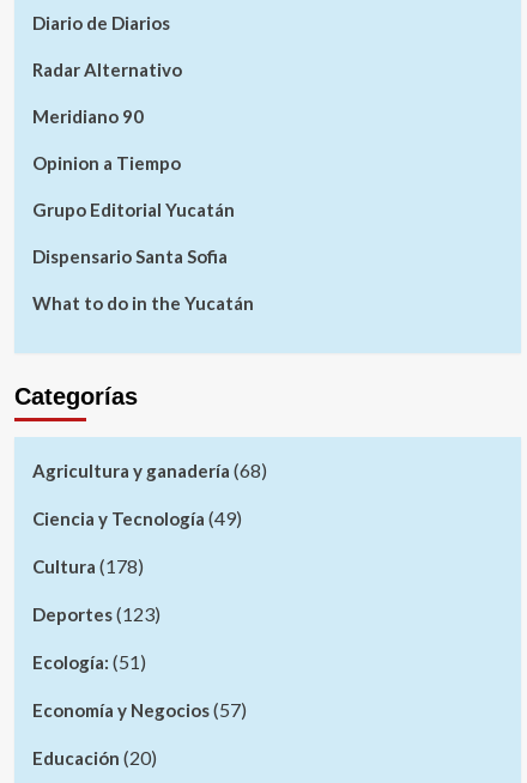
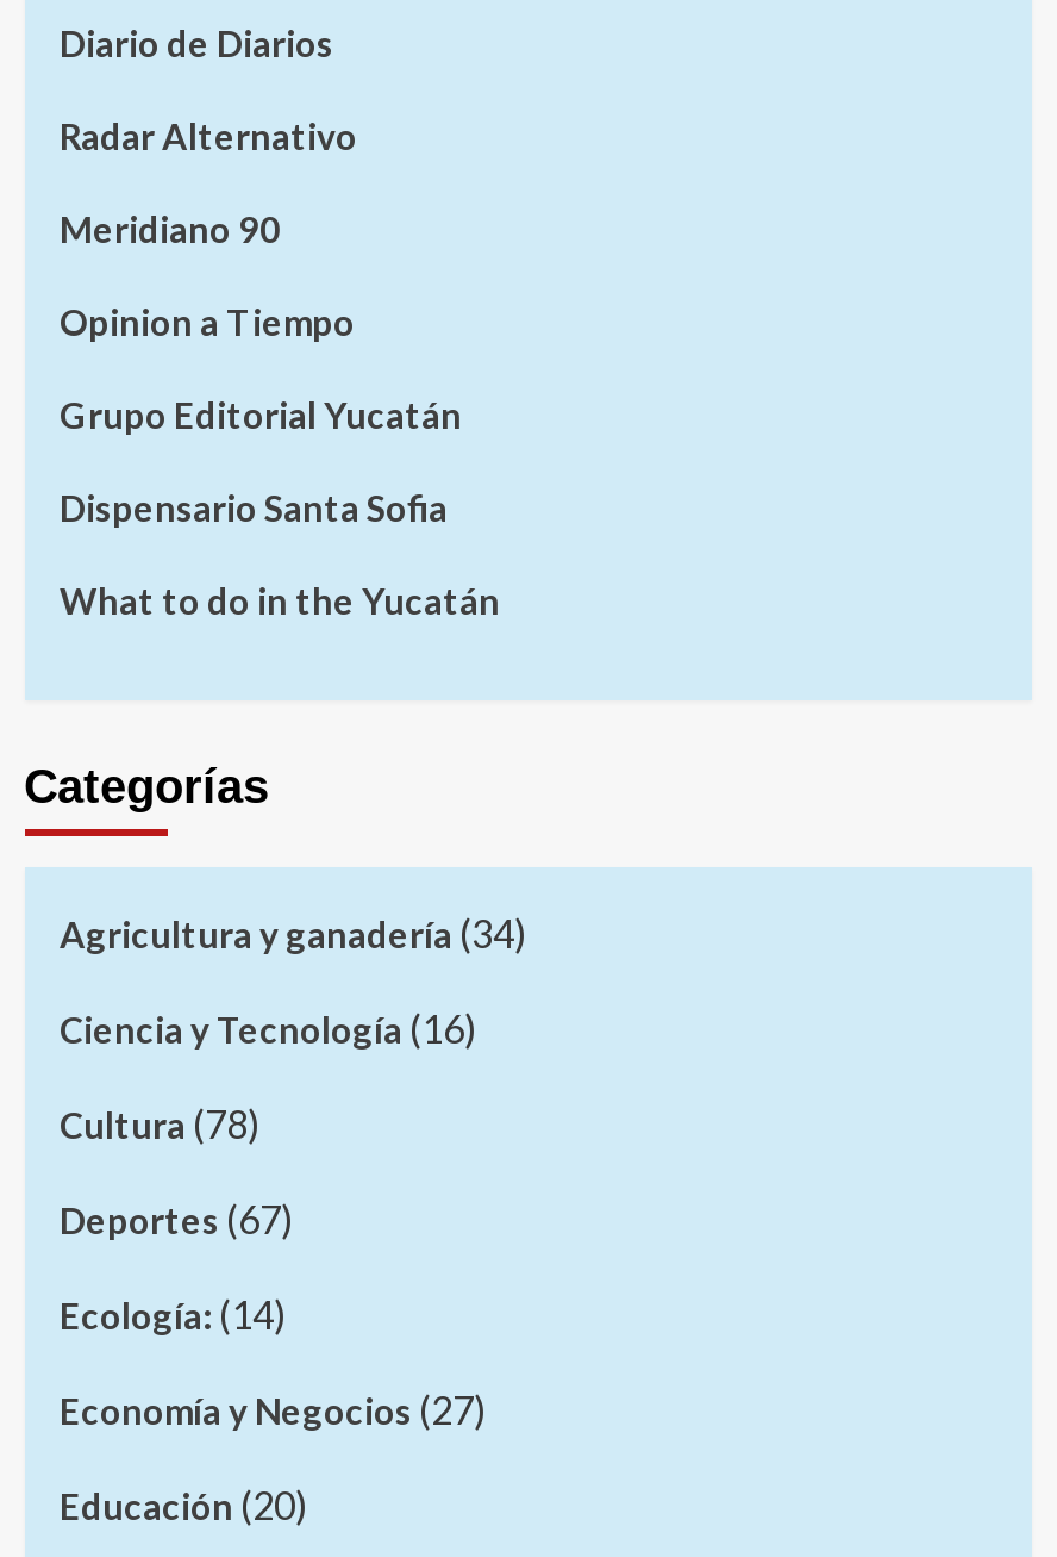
[32,459,266,482] Agricultura y ganadería (68) -> [60,911,526,956] Agricultura y ganadería (34)
[32,507,241,530] Ciencia y Tecnología (49) -> [60,1006,476,1052] Ciencia y Tecnología (16)
[32,555,143,578] Cultura (178) -> [60,1102,259,1147] Cultura (78)
[32,603,160,625] Deportes (123) -> [60,1197,293,1242] Deportes (67)
[32,651,146,673] Ecología: (51) -> [60,1292,286,1338] Ecología: (14)
[32,698,246,721] Economía y Negocios (57) -> [60,1388,486,1433] Economía y Negocios (27)

